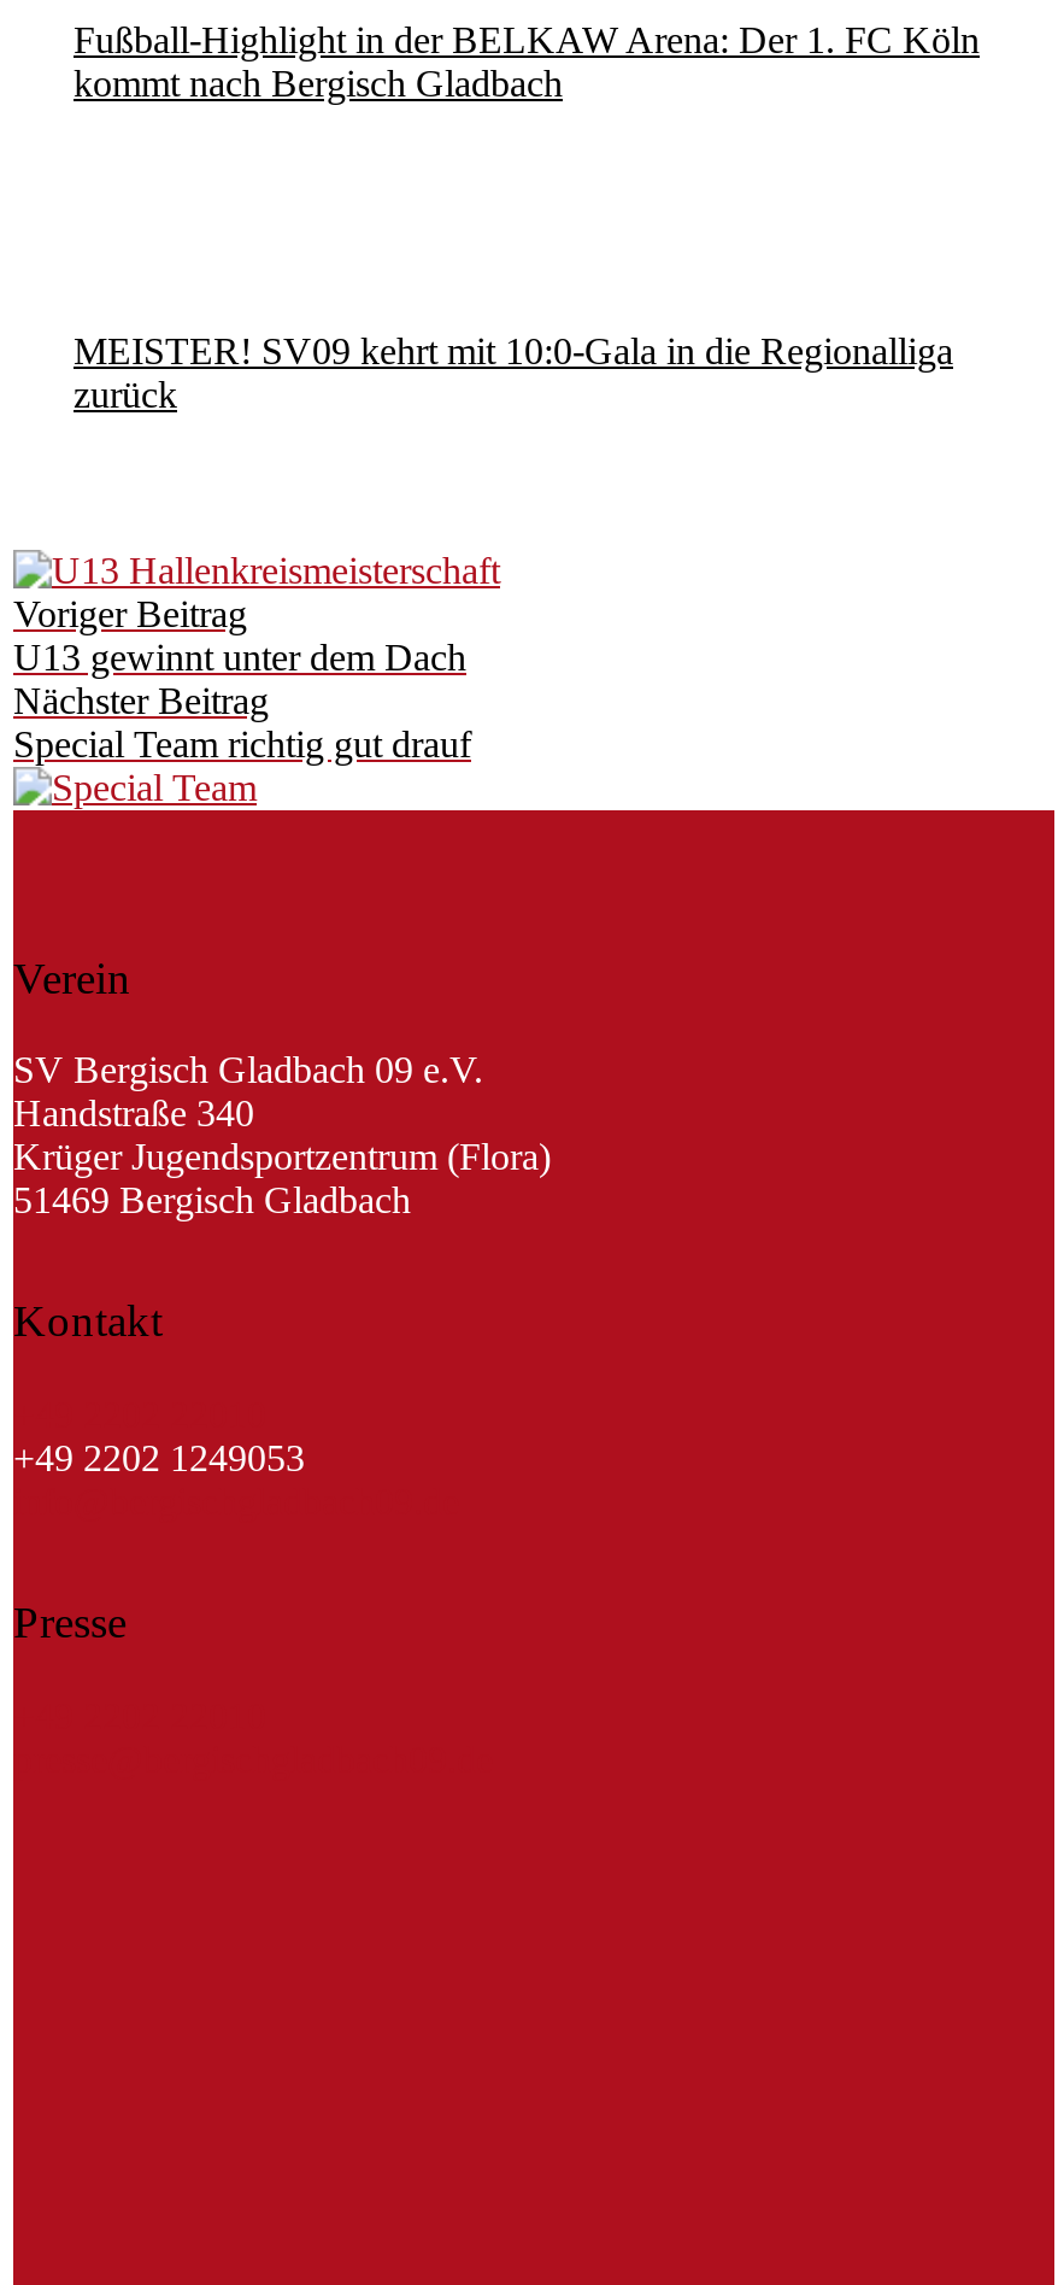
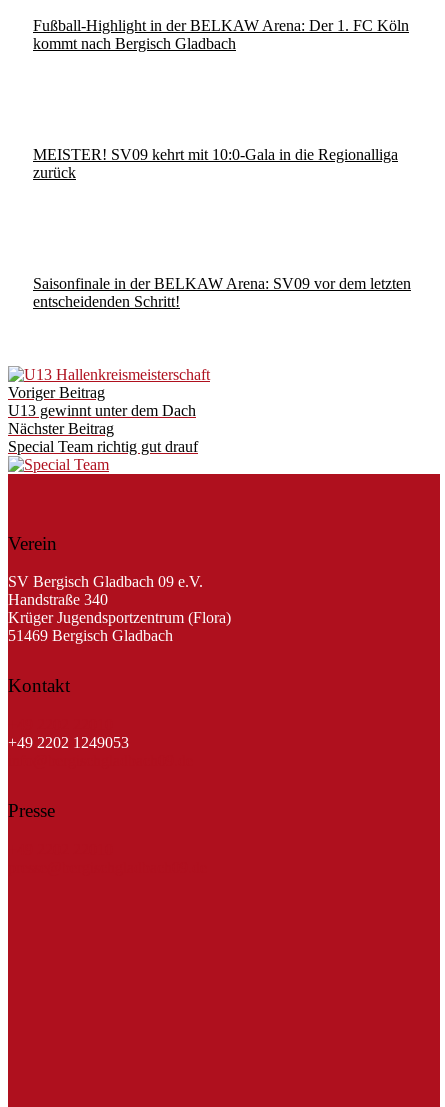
none -> [33,275,411,310] Saisonfinale in der BELKAW Arena: SV09 vor dem letzten | entscheidenden Schritt!

